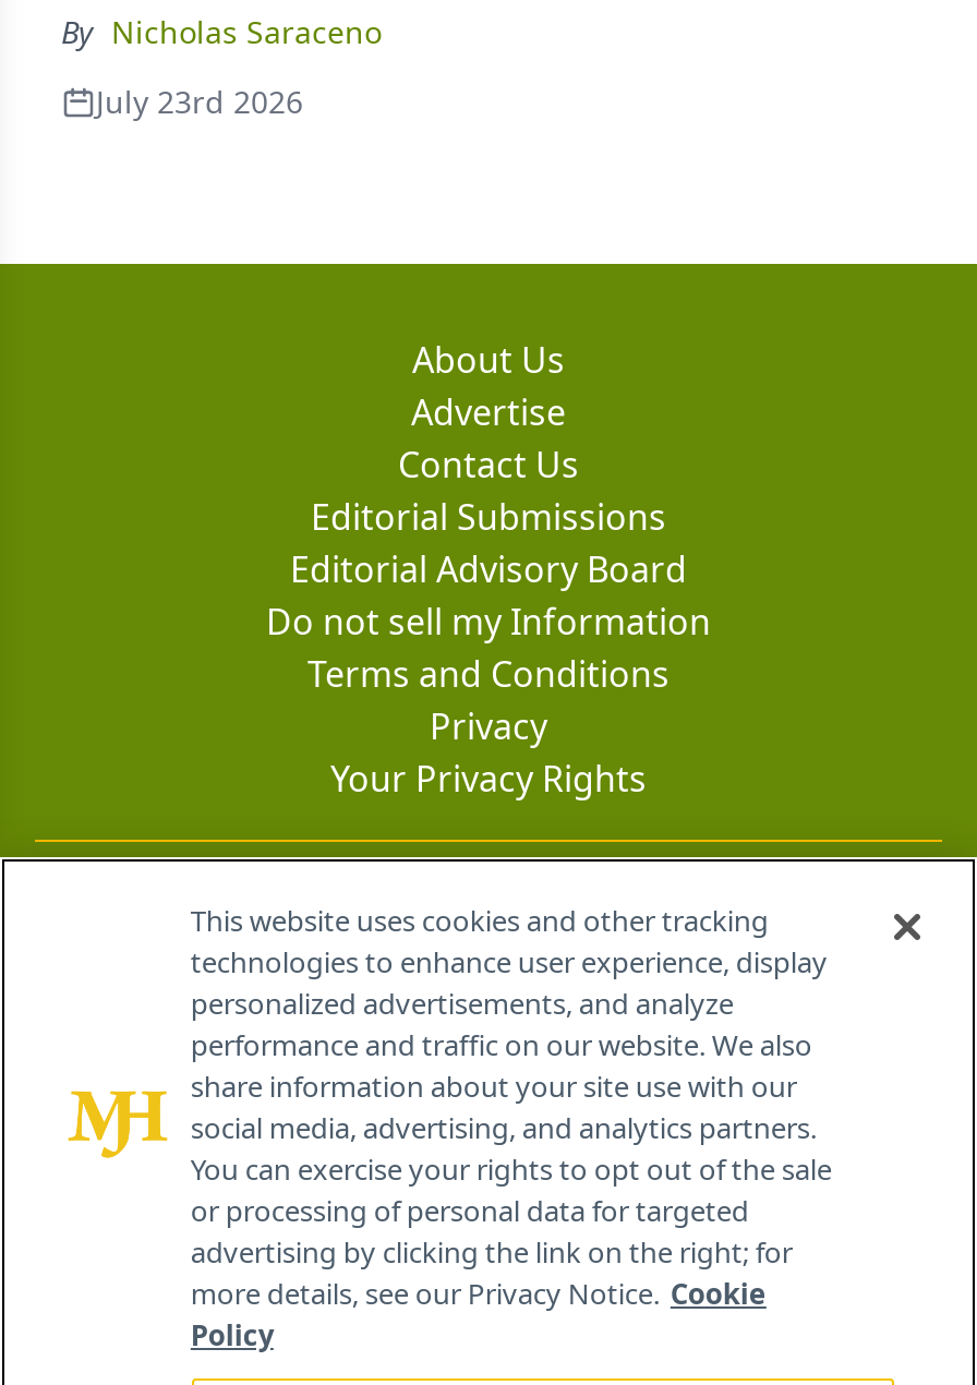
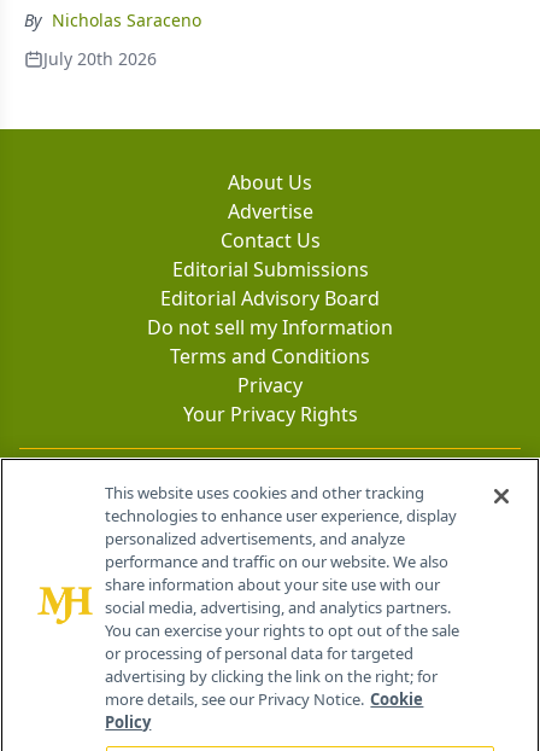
[96,81,303,122] July 23rd 2026 -> [43,47,157,70] July 20th 2026

